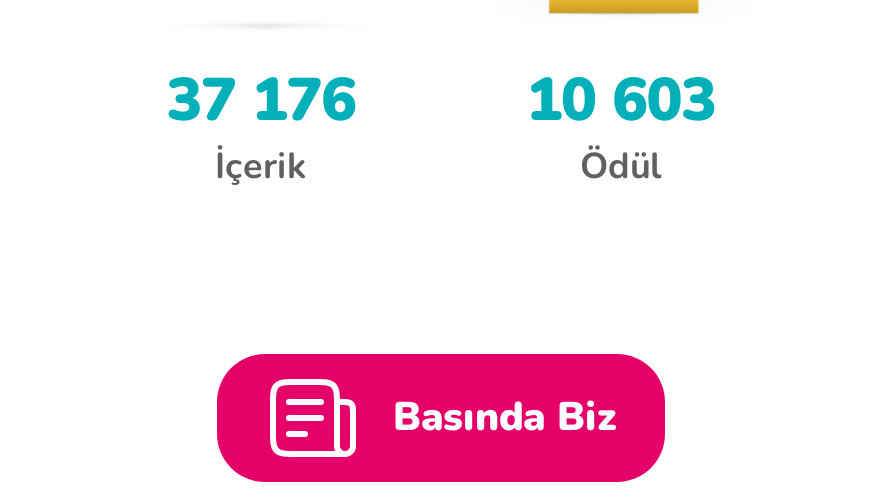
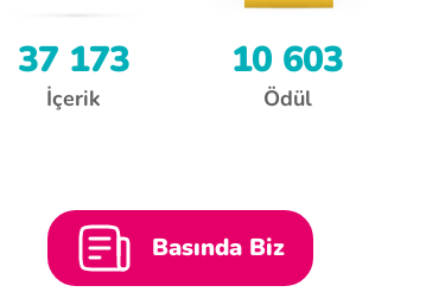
[167,60,355,142] 37 176 -> [18,35,130,84] 37 173

